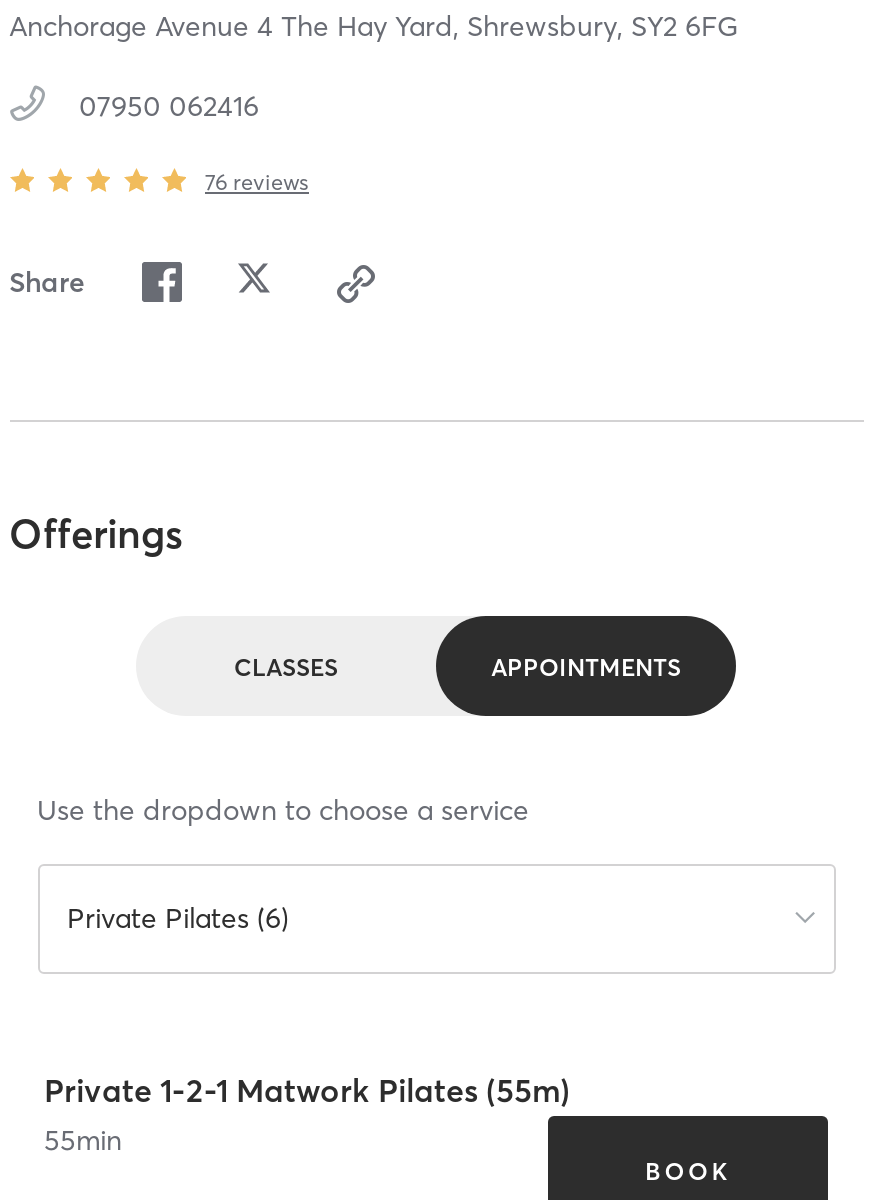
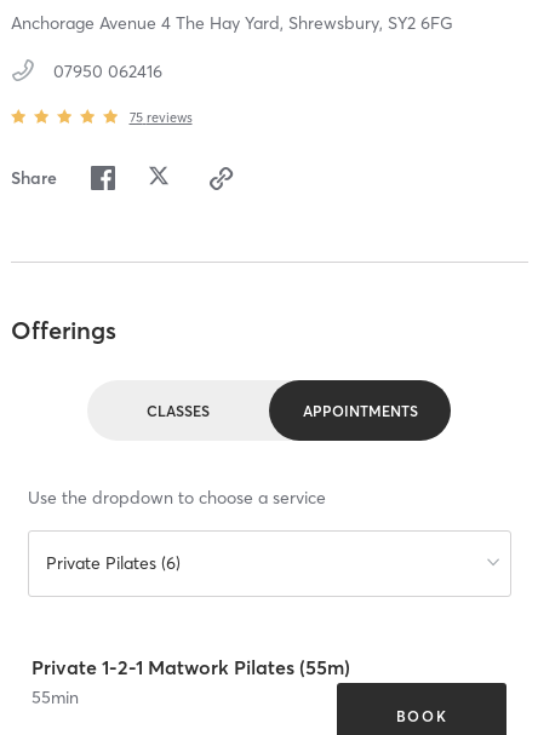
[205,167,309,195] 76 reviews -> [129,109,192,126] 75 reviews

